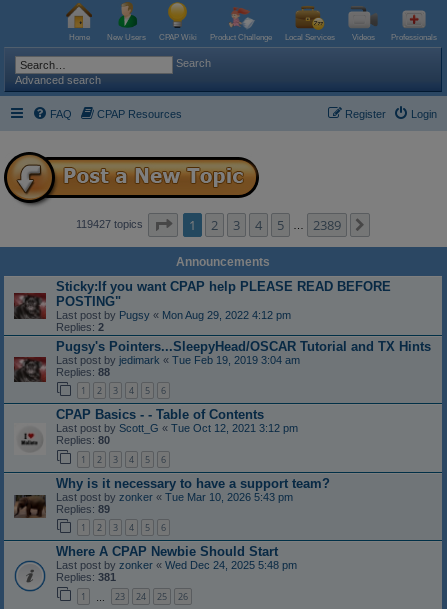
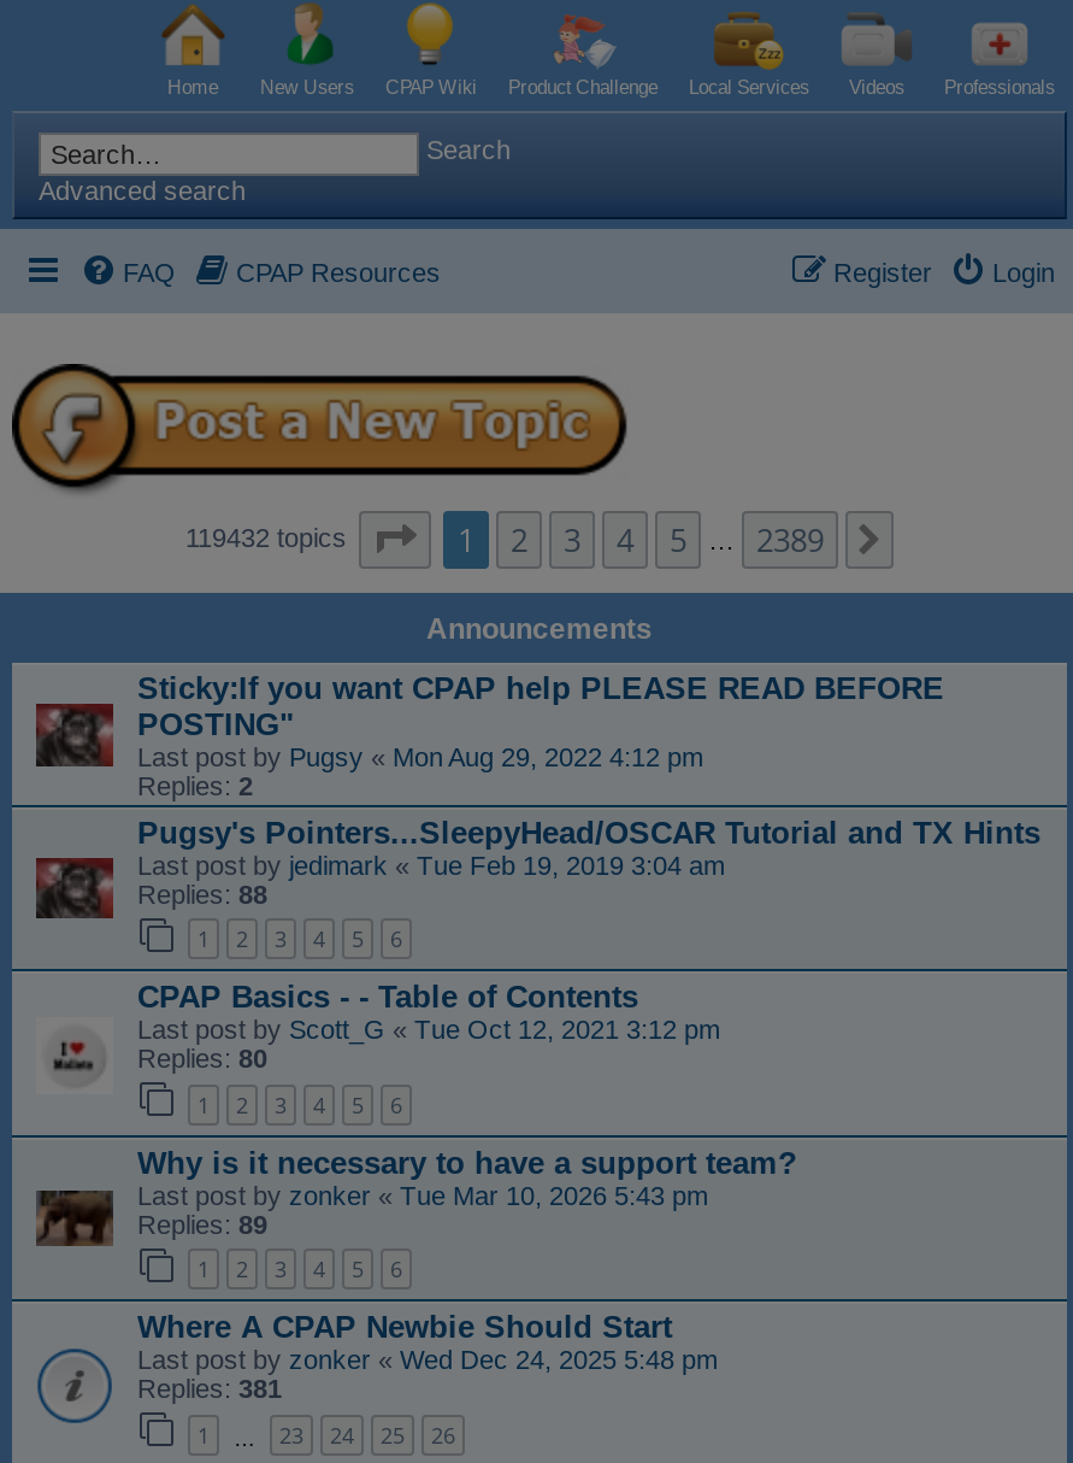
[76,217,146,229] 119427 topics -> [185,522,354,551] 119432 topics

